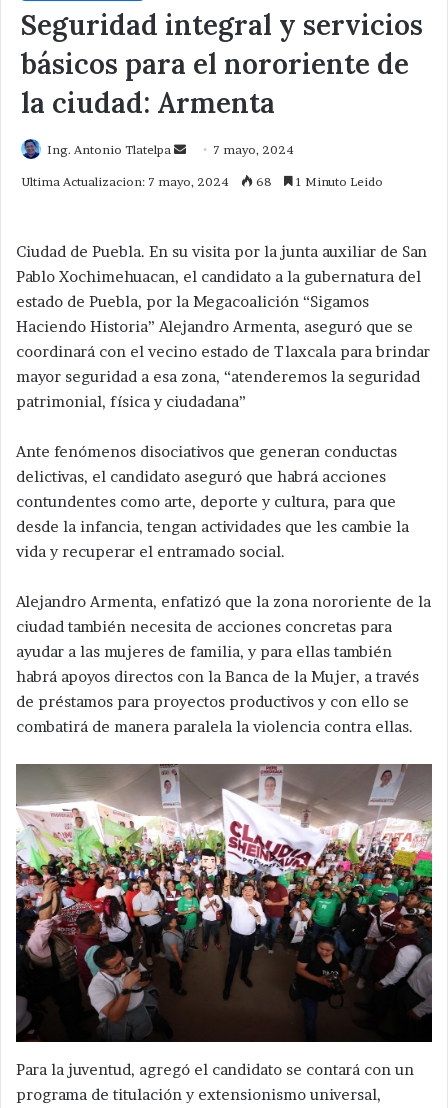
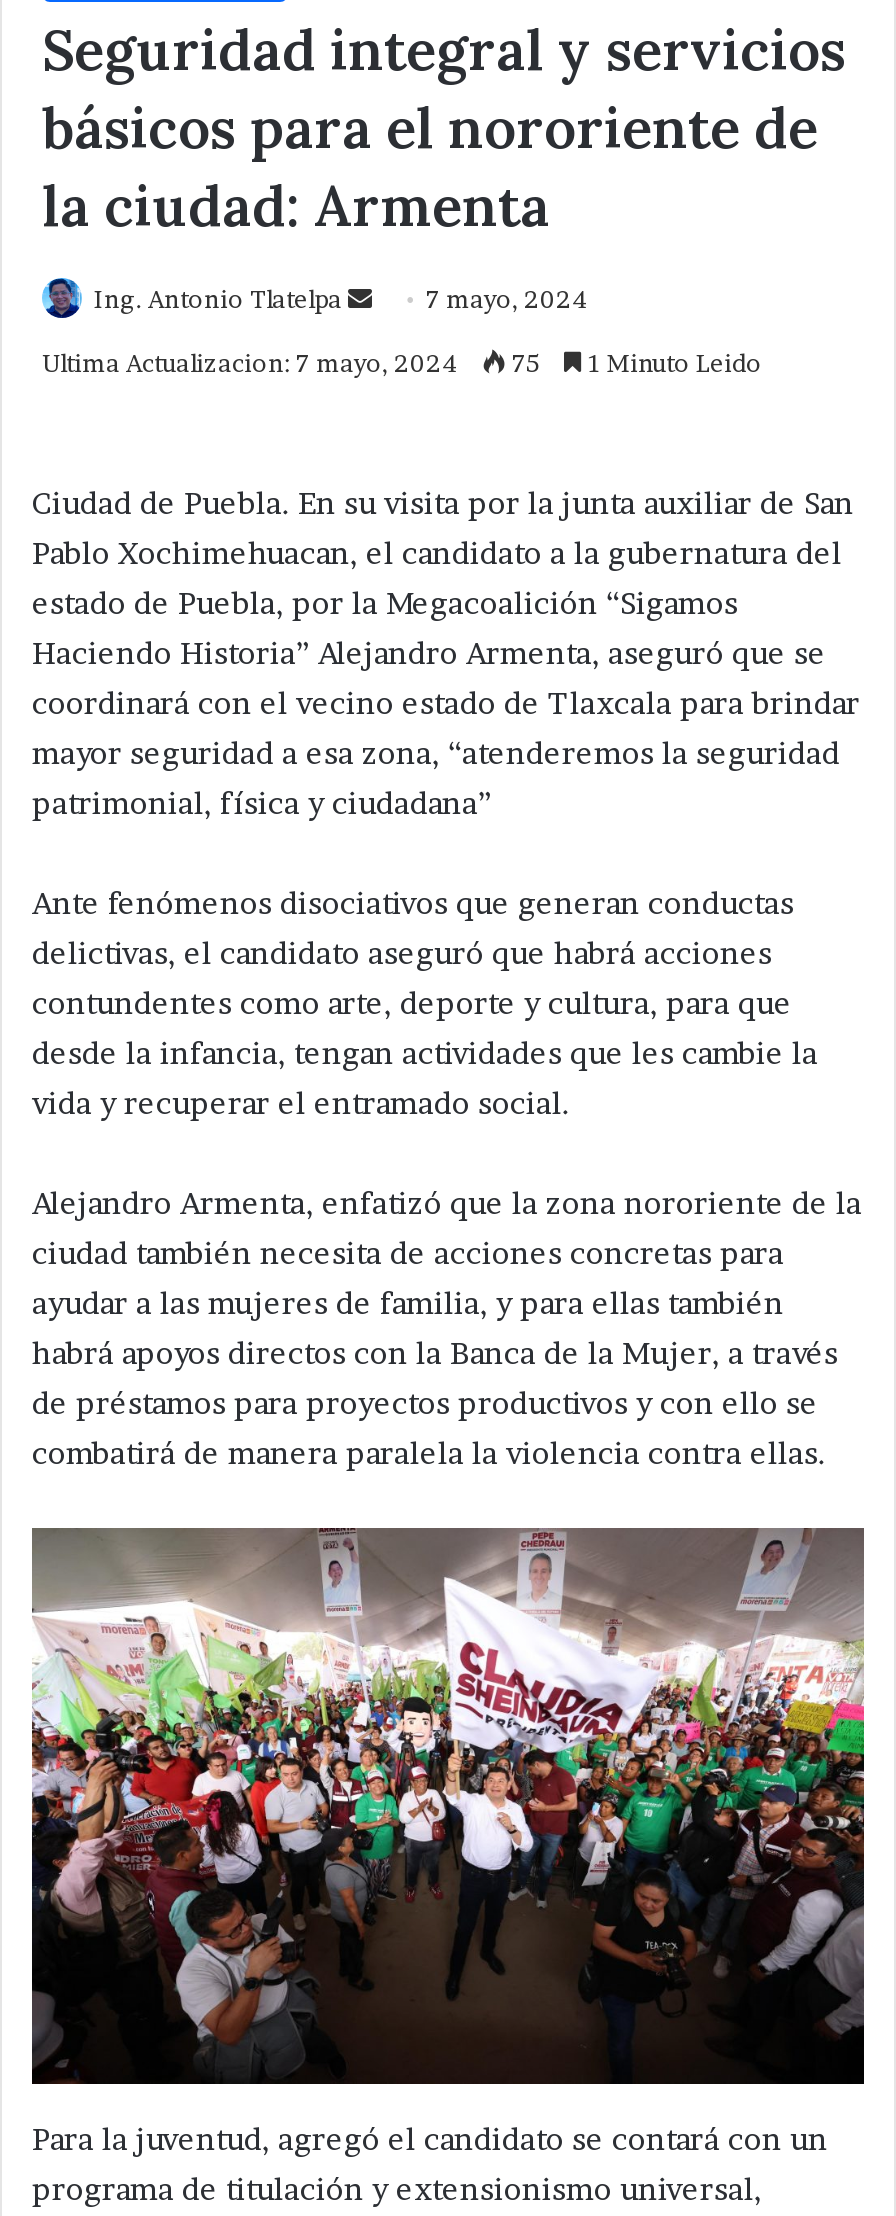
[21,174,383,189] Ultima Actualizacion: 7 mayo, 2024 68 1 Minuto Leido -> [42,349,762,379] Ultima Actualizacion: 7 mayo, 2024 75 1 Minuto Leido

